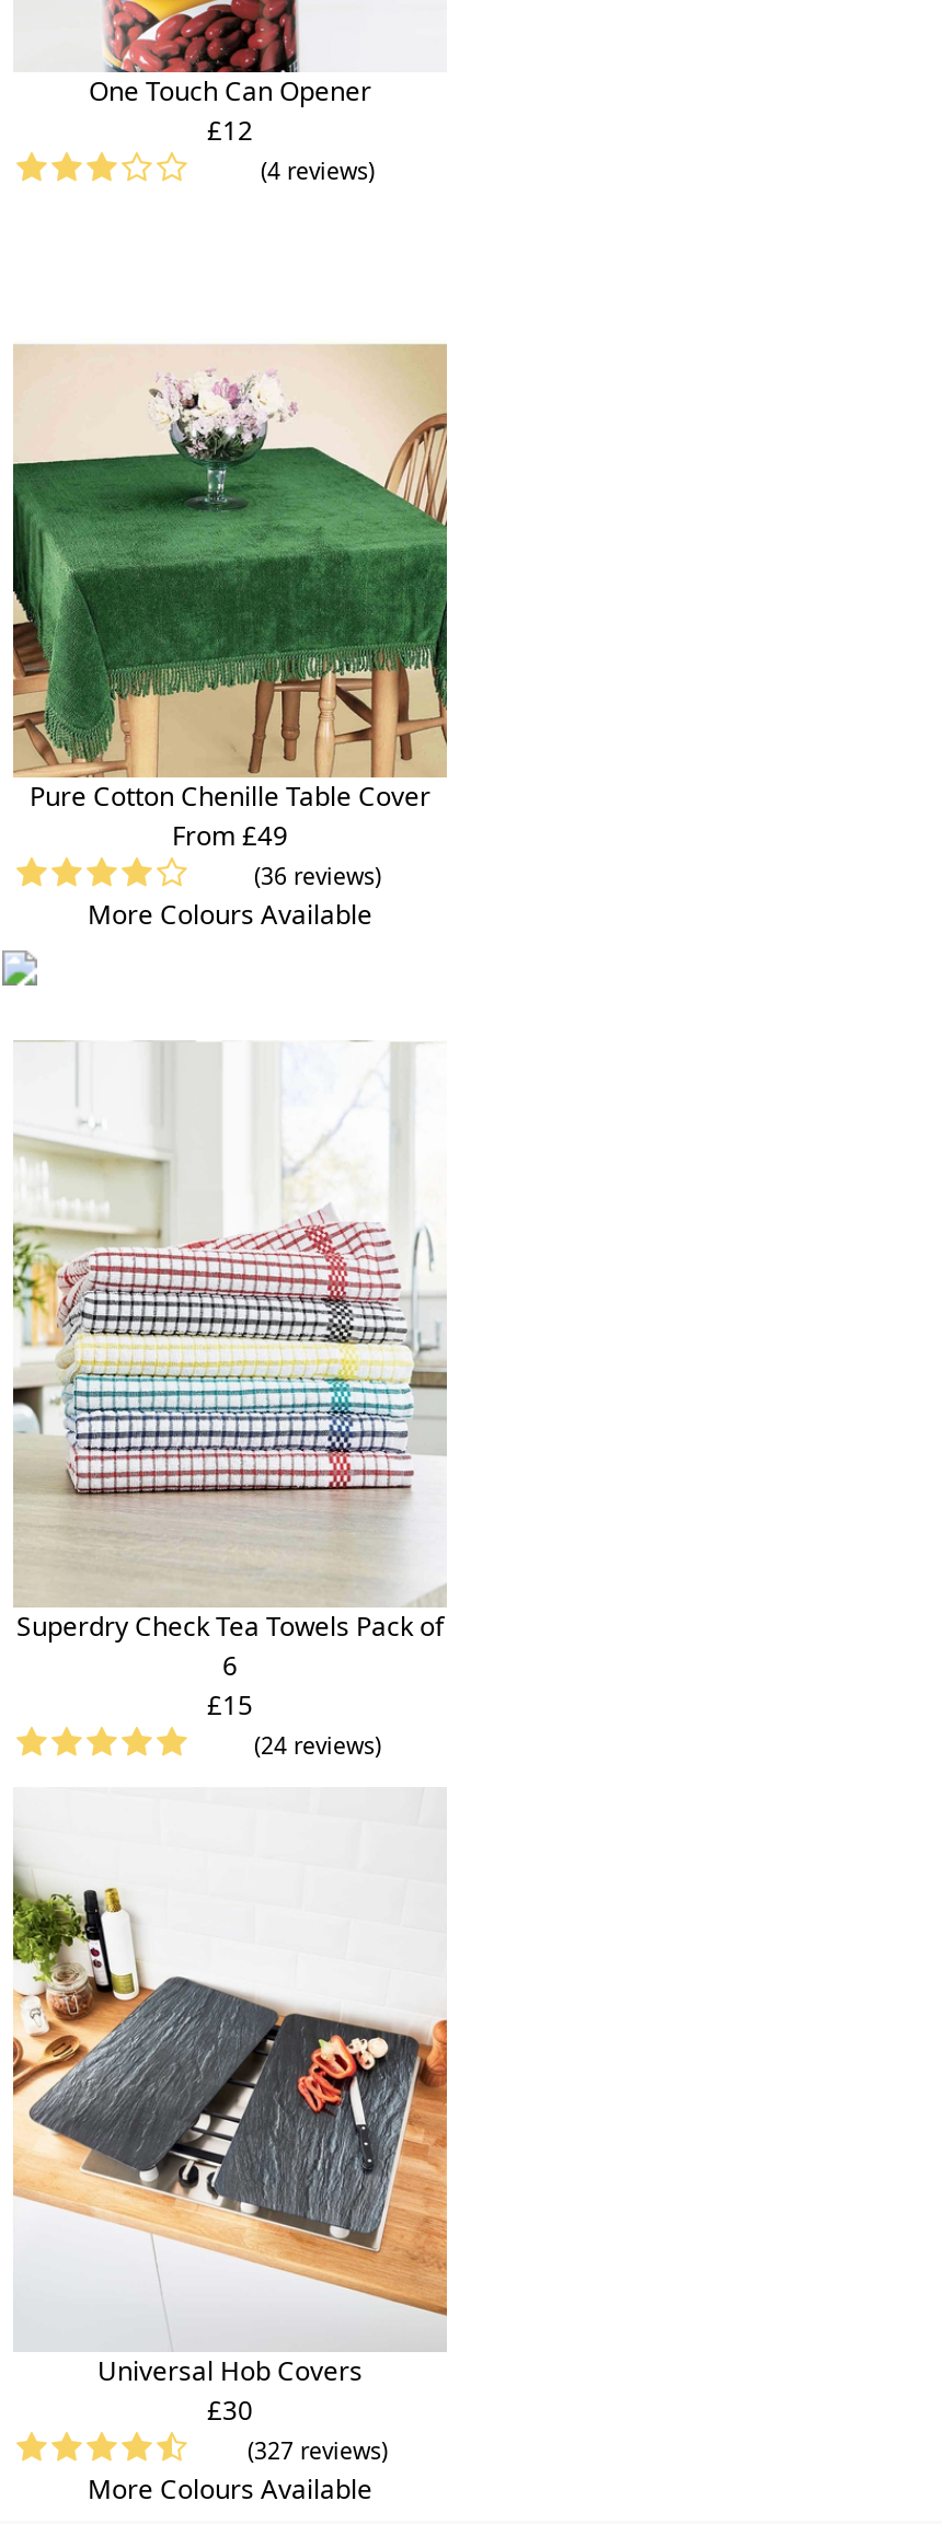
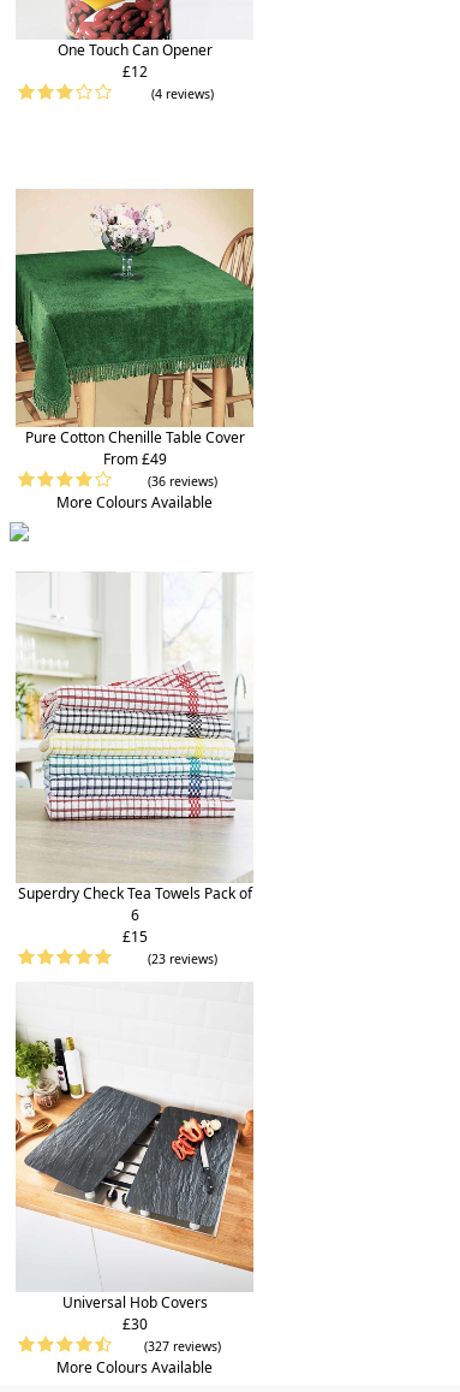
[254,1729,381,1760] (24 reviews) -> [148,950,217,967] (23 reviews)

